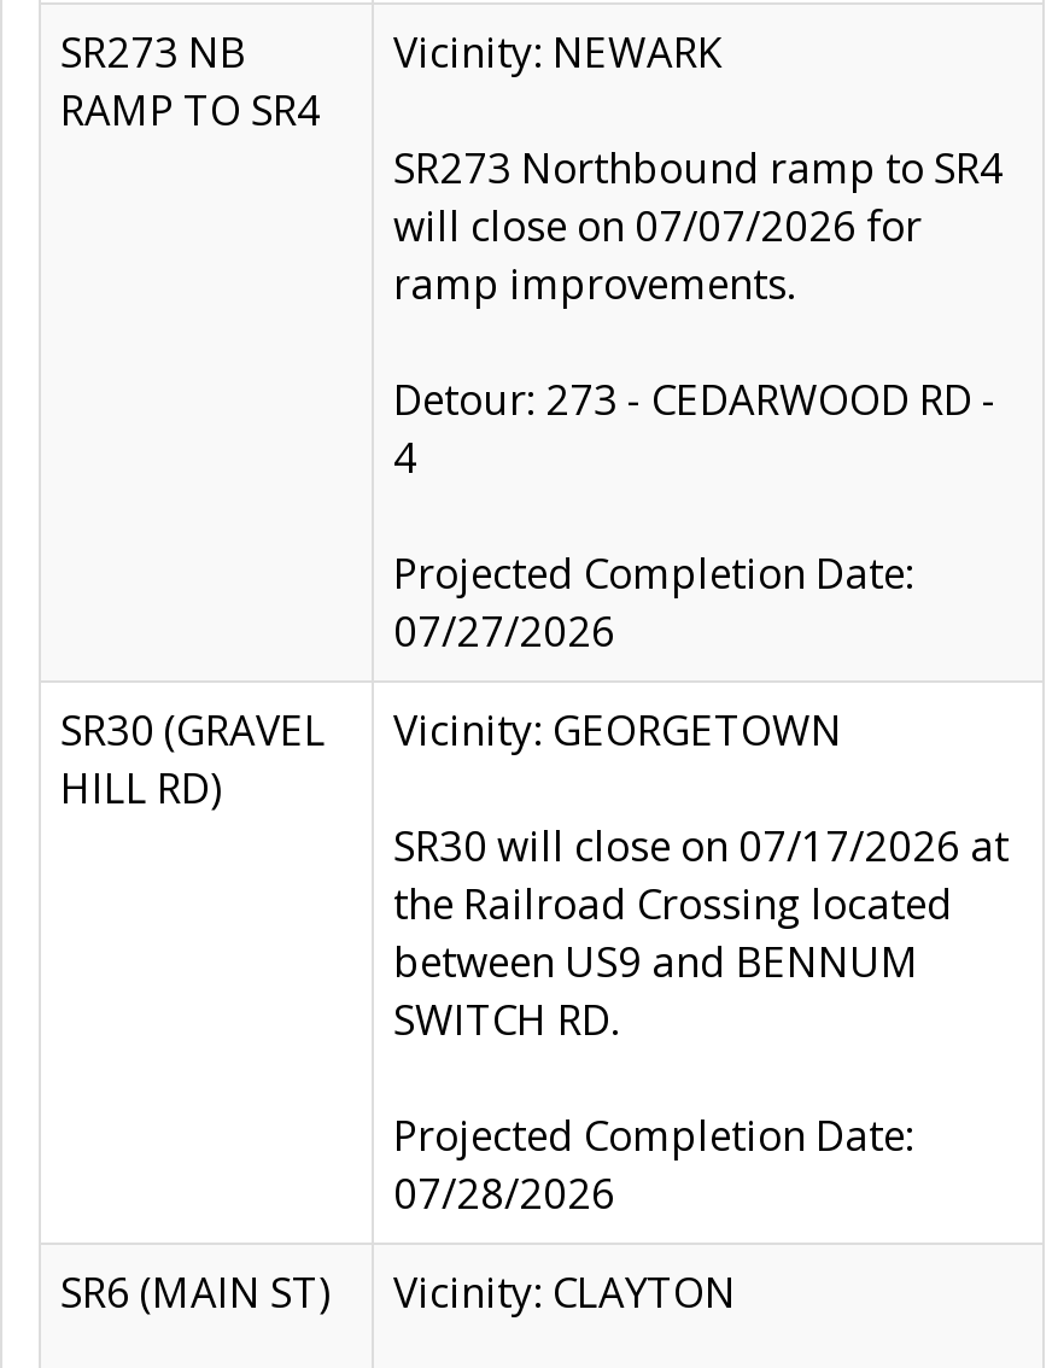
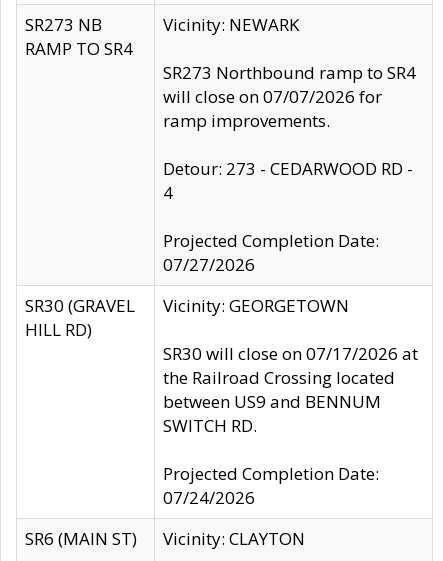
[393,1165,615,1221] 07/28/2026 -> [163,486,255,509] 07/24/2026

